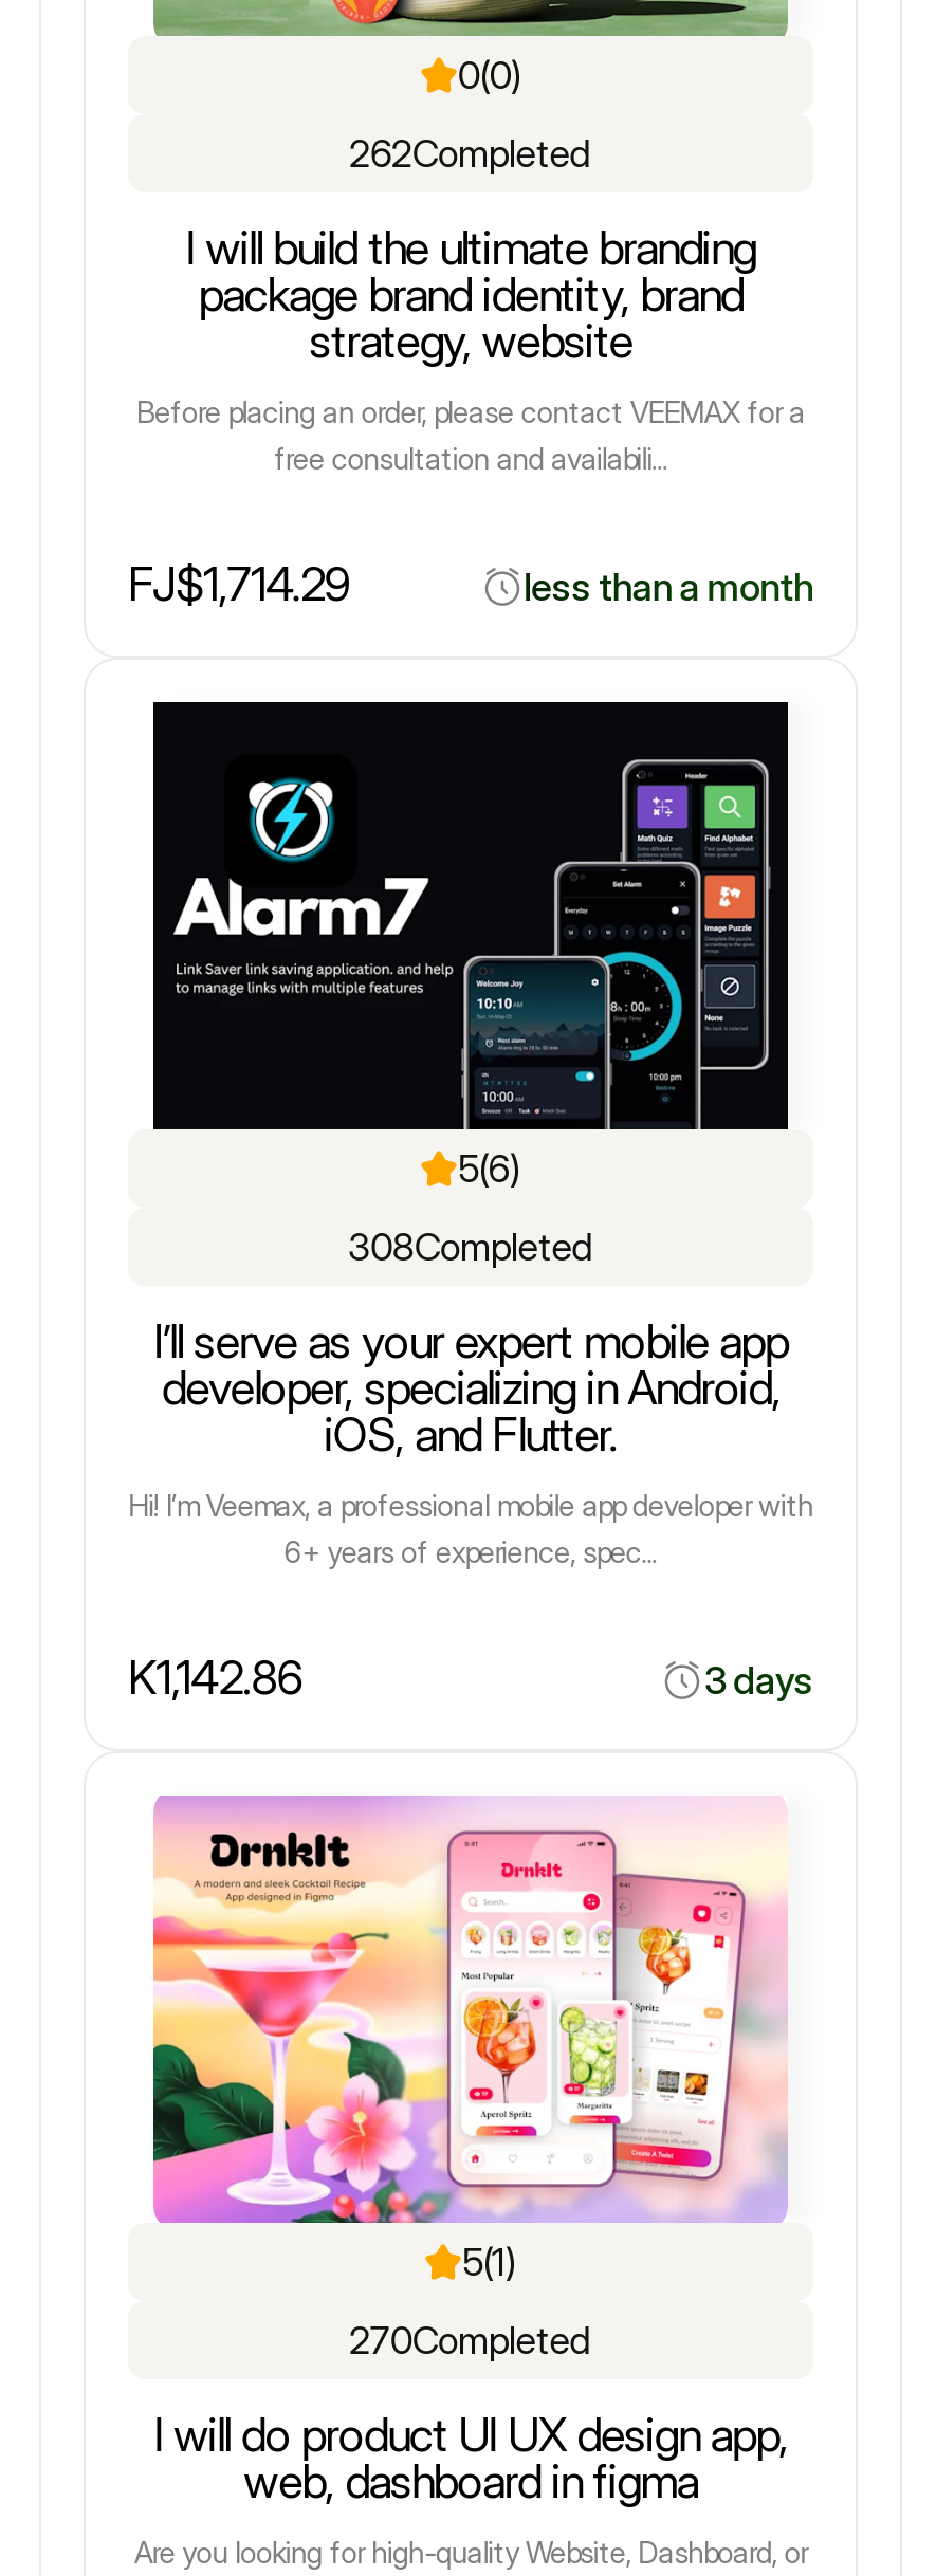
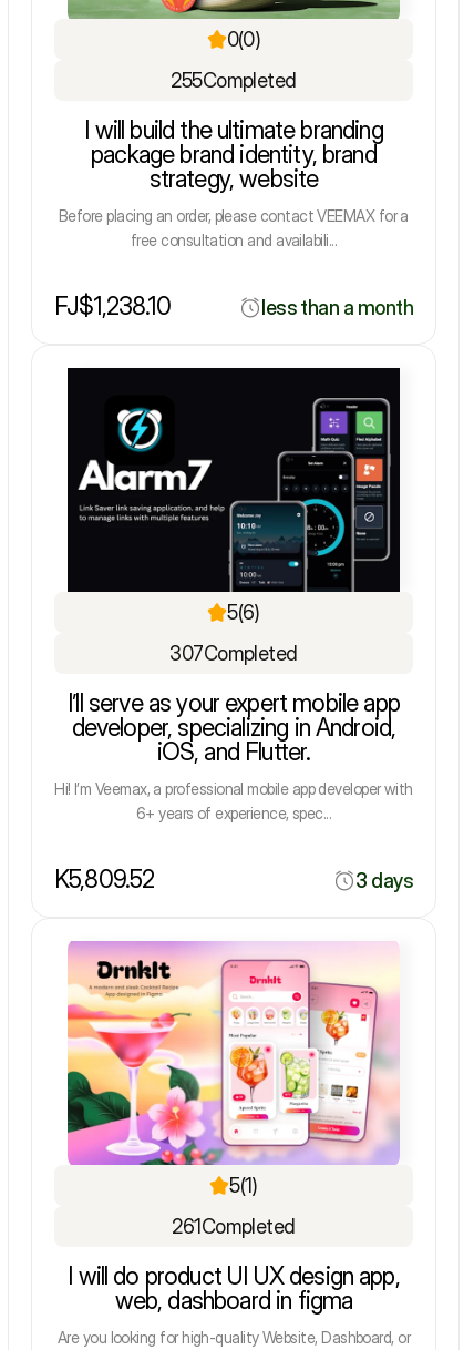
[349,131,592,176] 262Completed -> [171,69,297,92] 255Completed
[128,556,350,611] FJ$1,714.29 -> [54,292,170,320] FJ$1,238.10
[347,1225,594,1269] 308Completed -> [170,642,298,665] 307Completed
[128,1650,302,1705] K1,142.86 -> [54,865,154,893] K5,809.52
[349,2318,592,2362] 270Completed -> [172,1215,295,1238] 261Completed

